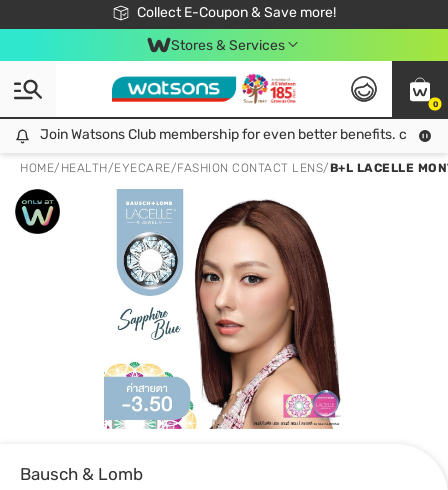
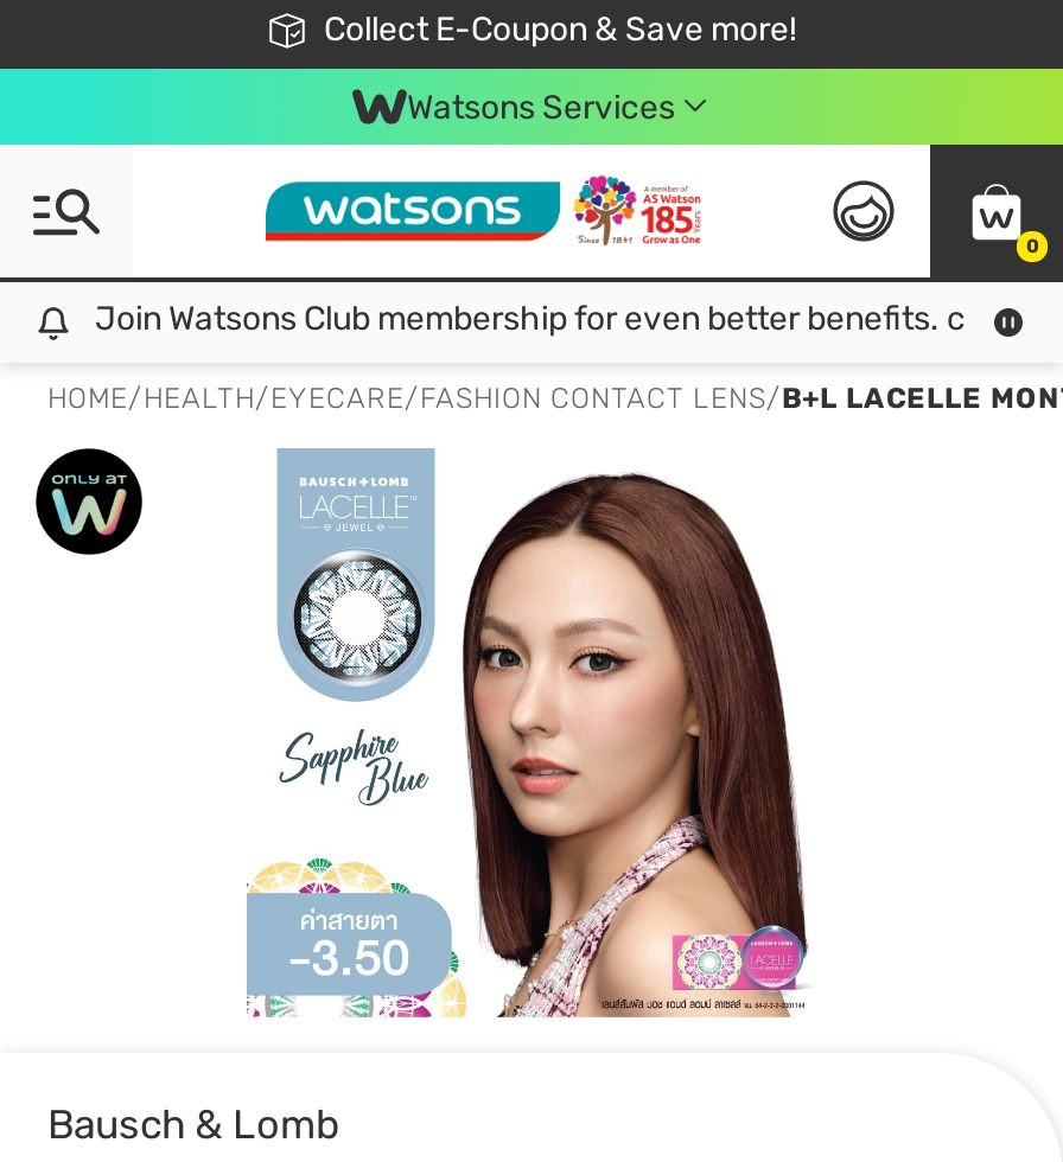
[171,36,285,53] Stores & Services -> [407,87,675,127] Watsons Services

